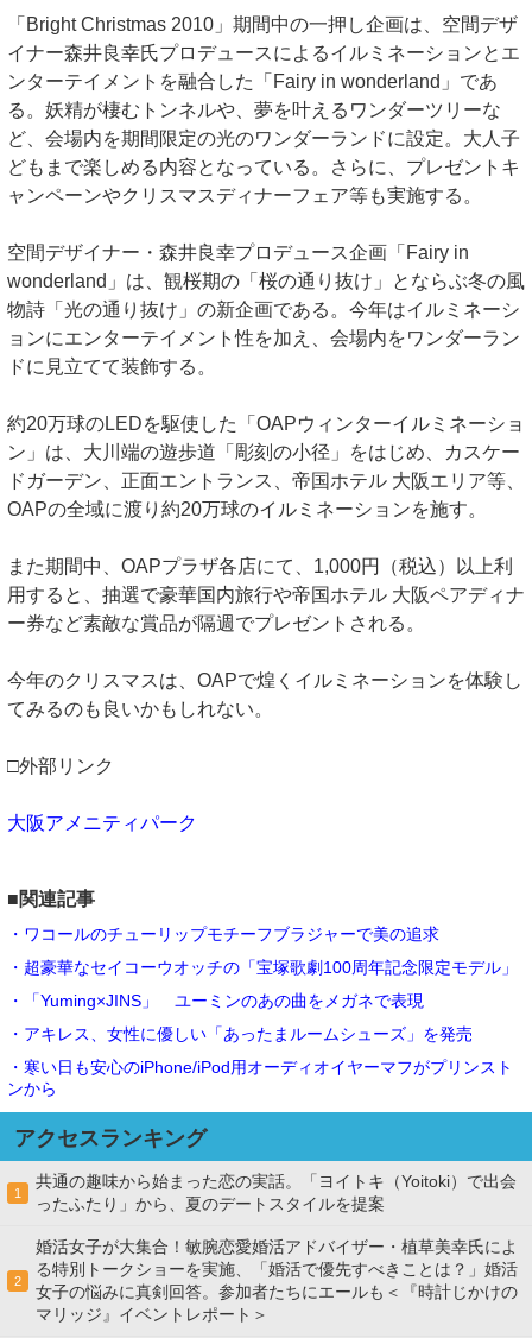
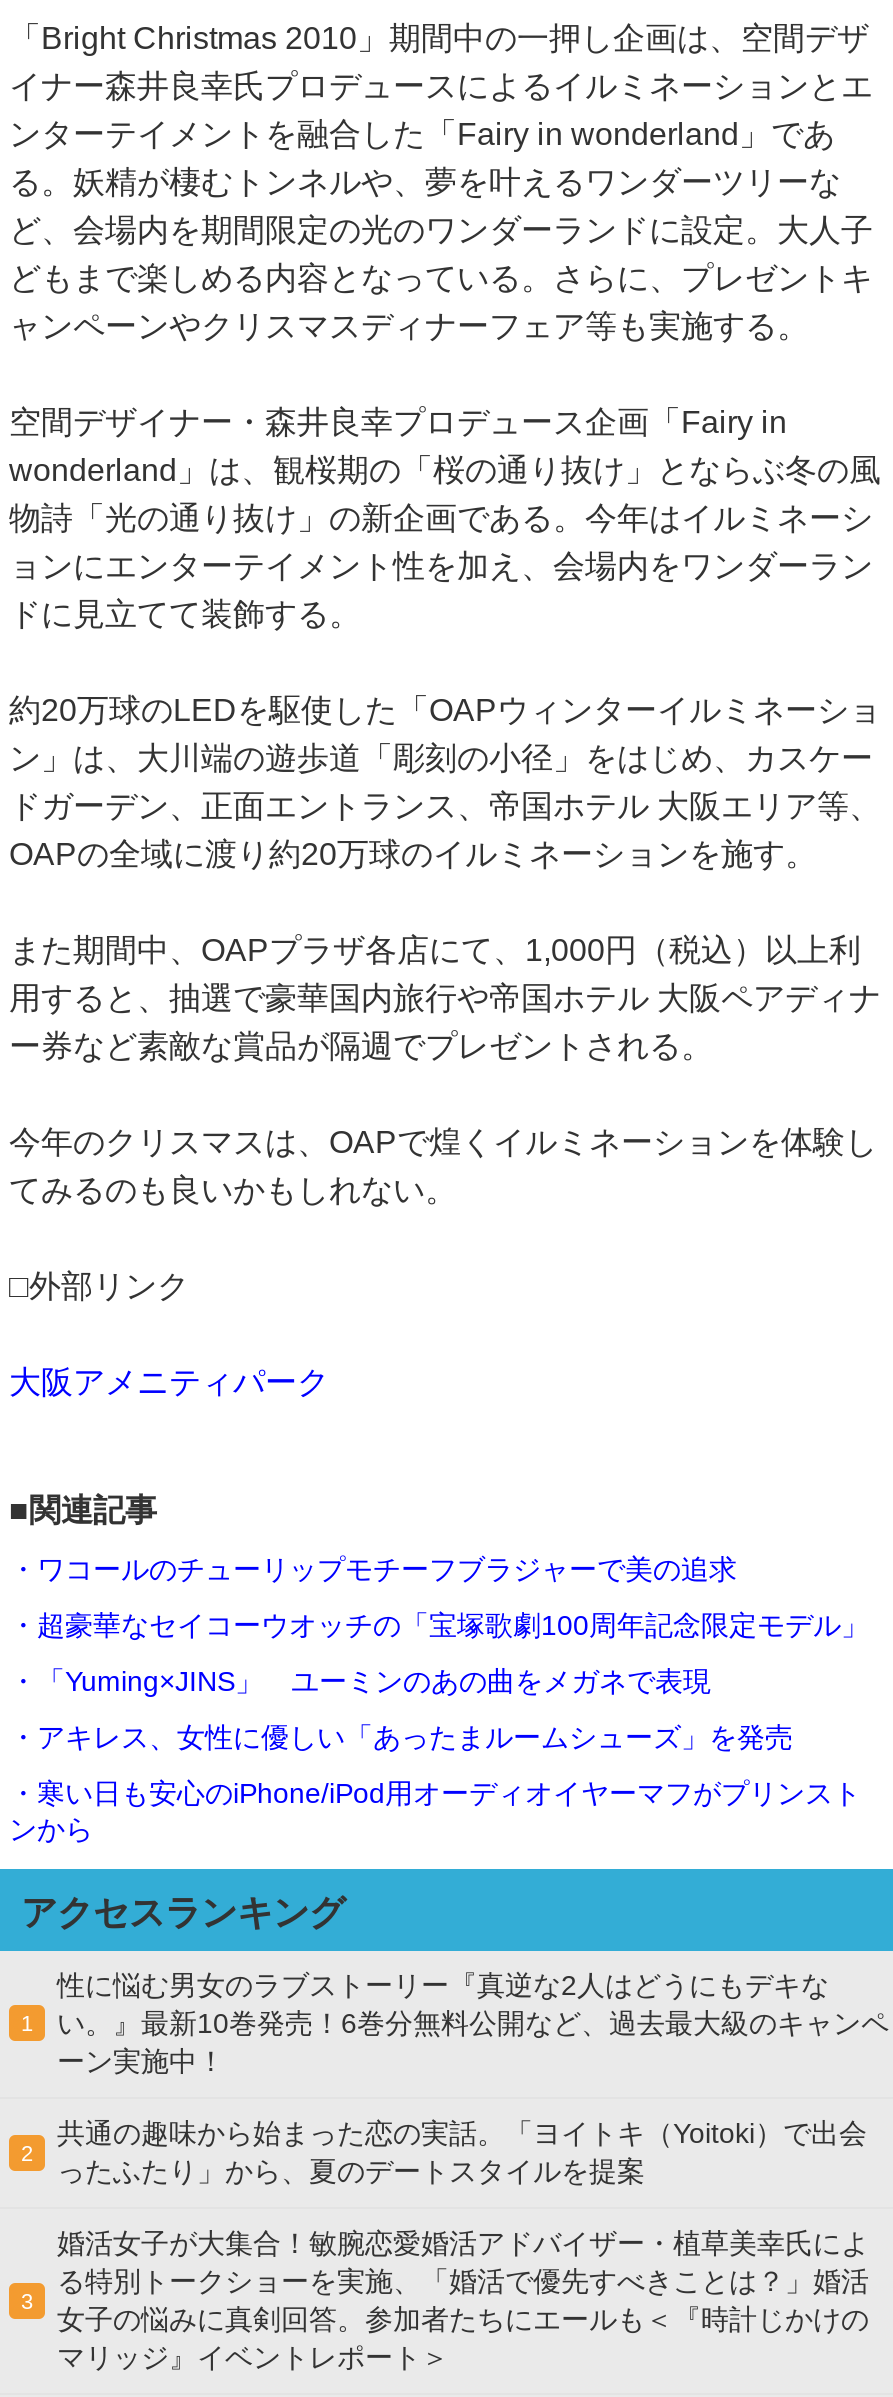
none -> [21,1968,889,2164] 性に悩む男女のラブストーリー『真逆な2人はどうにもデキな | い。』最新10巻発売！6巻分無料公開など、過去最大級のキャンペ | ーン実施中！ | 2
[14,1273,21,1288] 2 -> [21,2288,33,2312] 3

